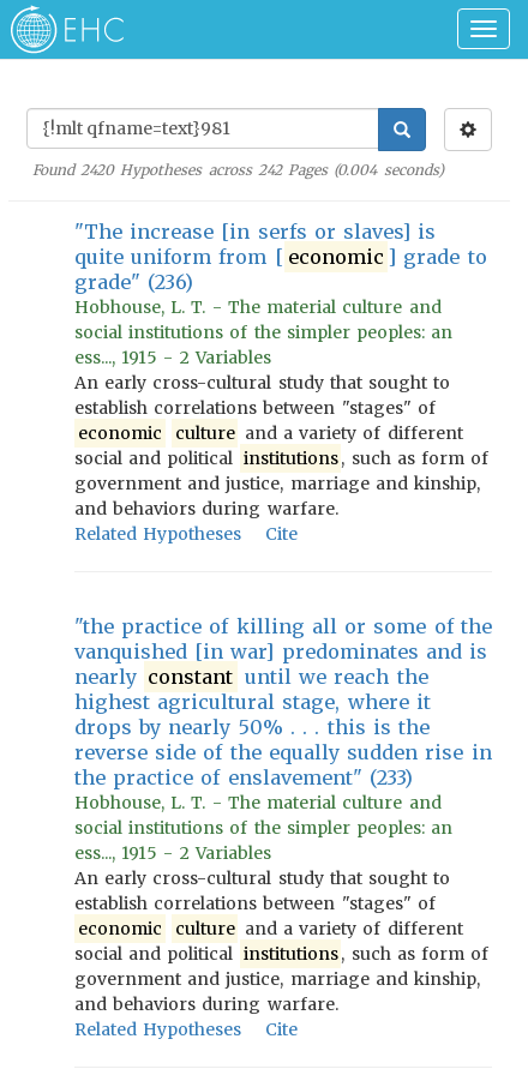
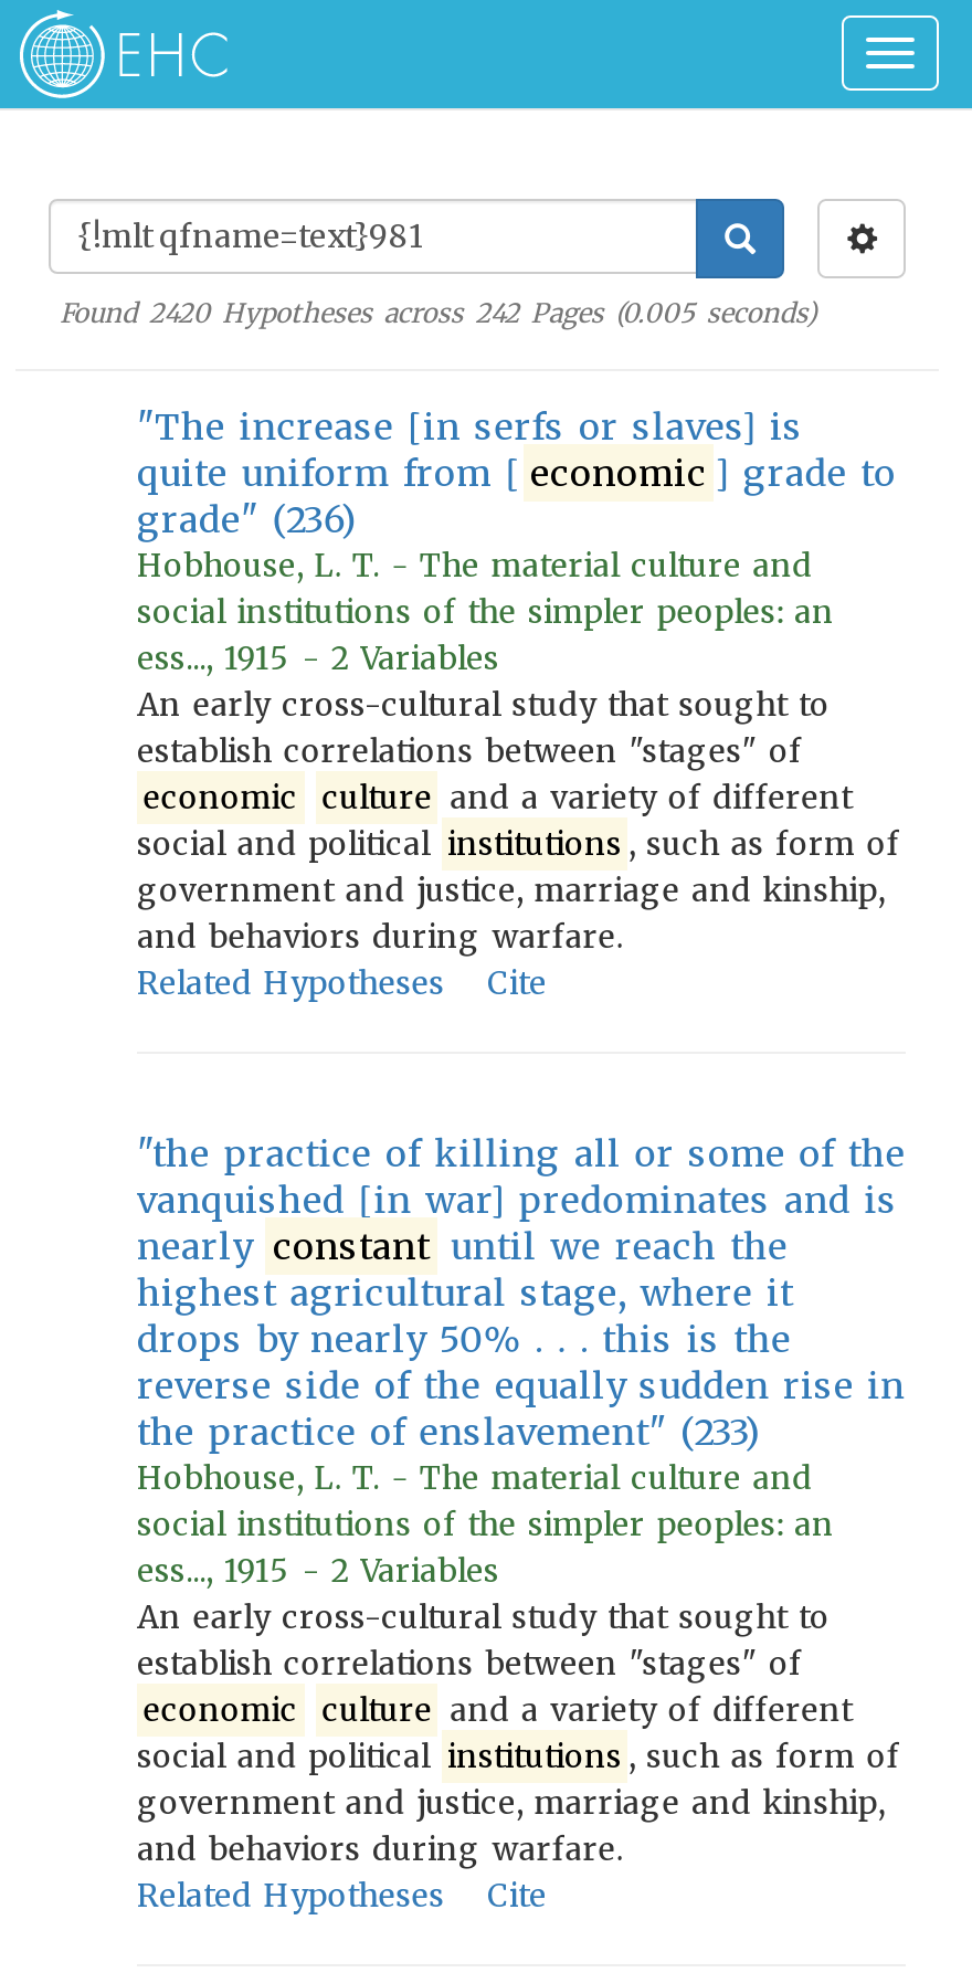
[32,161,444,179] Found 2420 Hypotheses across 242 Pages (0.004 seconds) -> [60,296,817,329] Found 2420 Hypotheses across 242 Pages (0.005 seconds)

